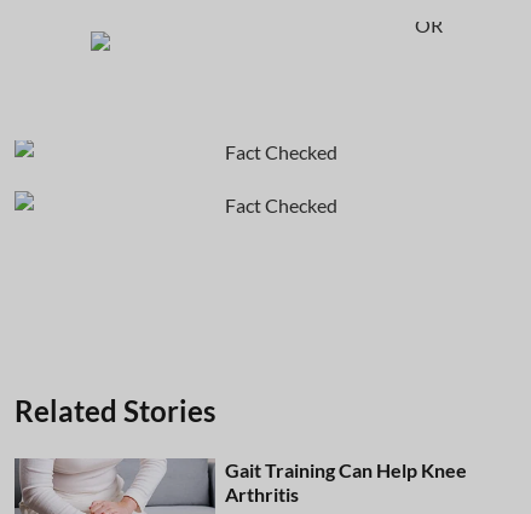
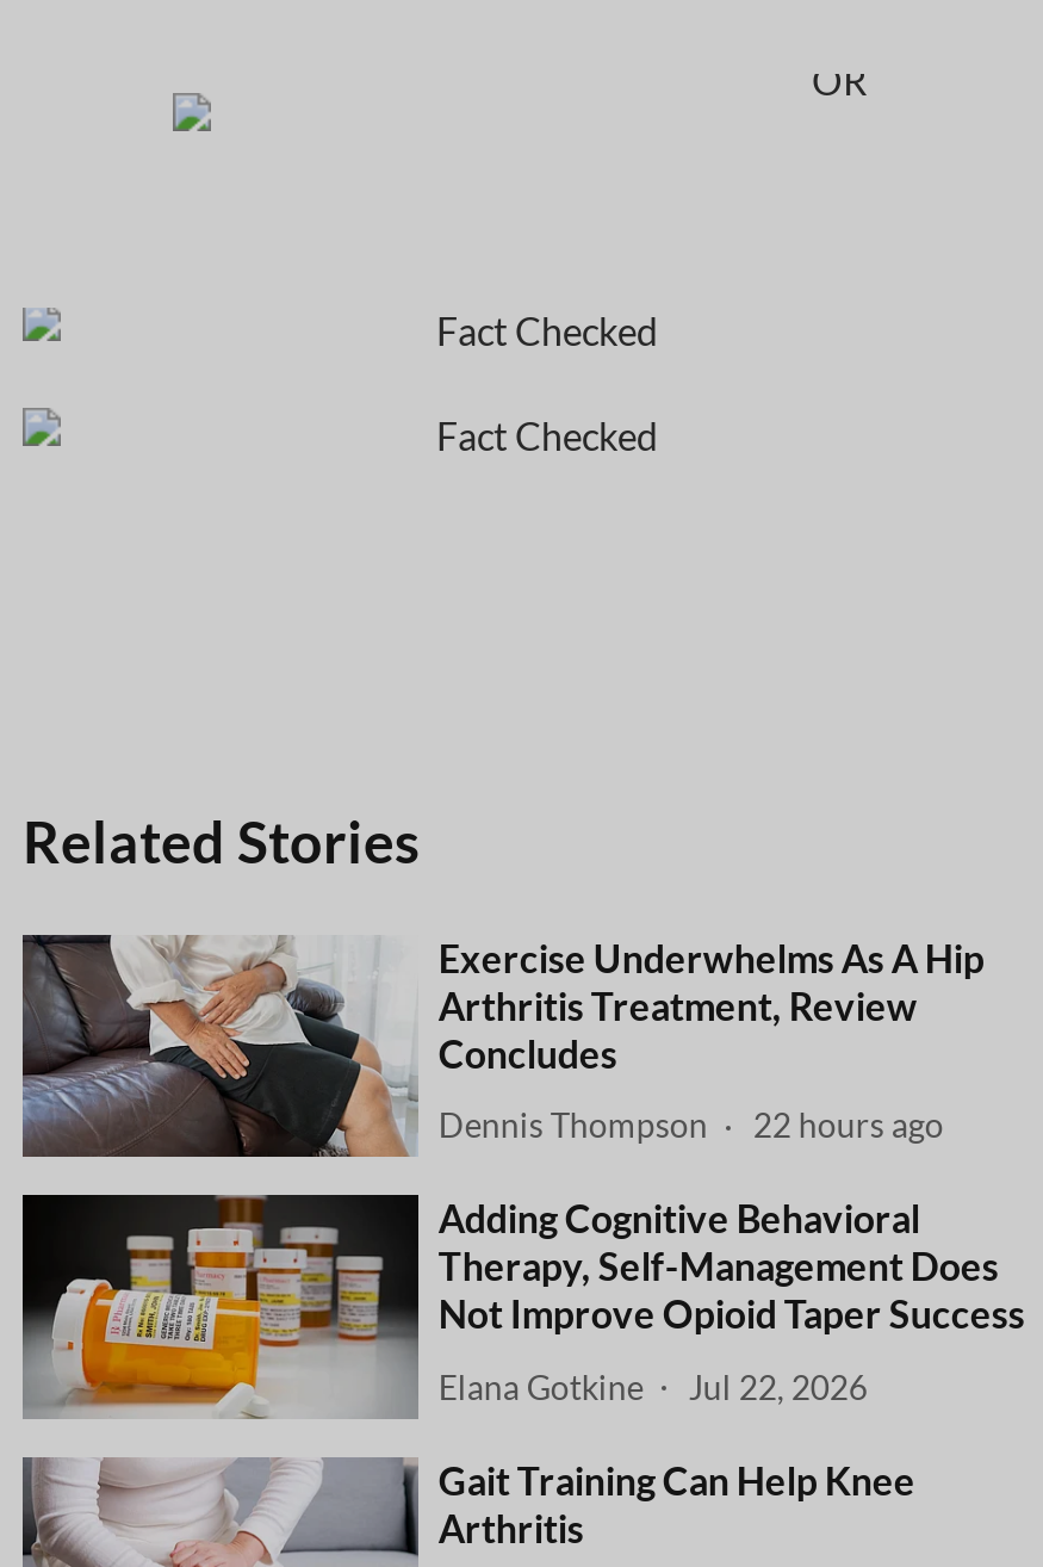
none -> [23,933,1025,1406] [image] | Exercise Underwhelms As A Hip | Arthritis Treatment, Review | Concludes | Dennis Thompson | 22 hours ago | Adding Cognitive Behavioral | Therapy, Self-Management Does | Not Improve Opioid Taper Success | Elana Gotkine | Jul 22, 2026
none -> [23,1193,404,1422] [image]

